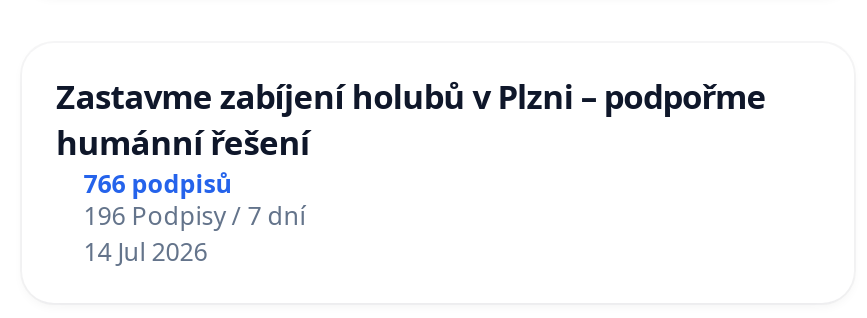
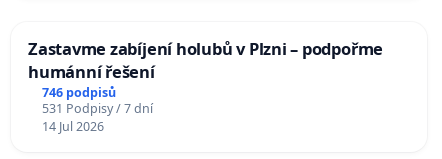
[84,167,232,201] 766 podpisů -> [42,84,116,101] 746 podpisů
[84,199,306,233] 196 Podpisy / 7 dní -> [42,100,153,117] 531 Podpisy / 7 dní

